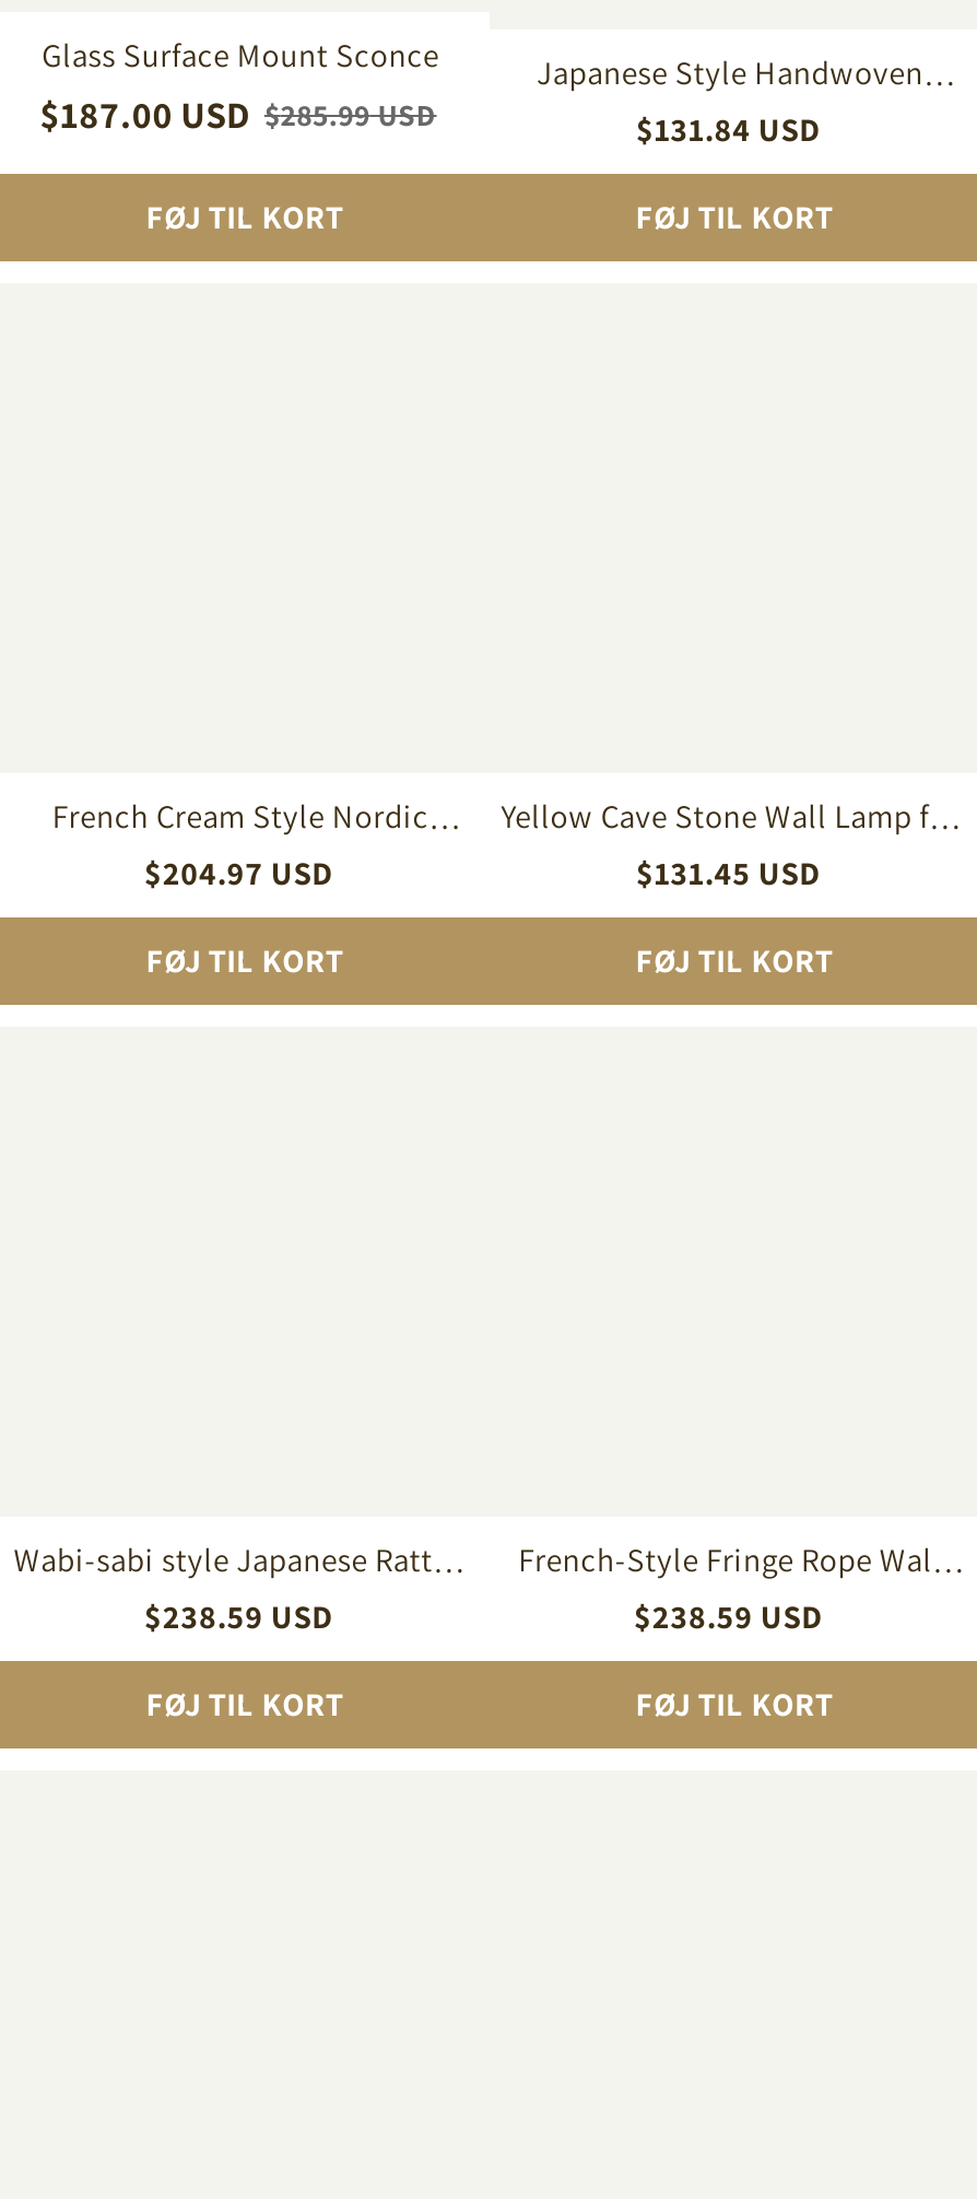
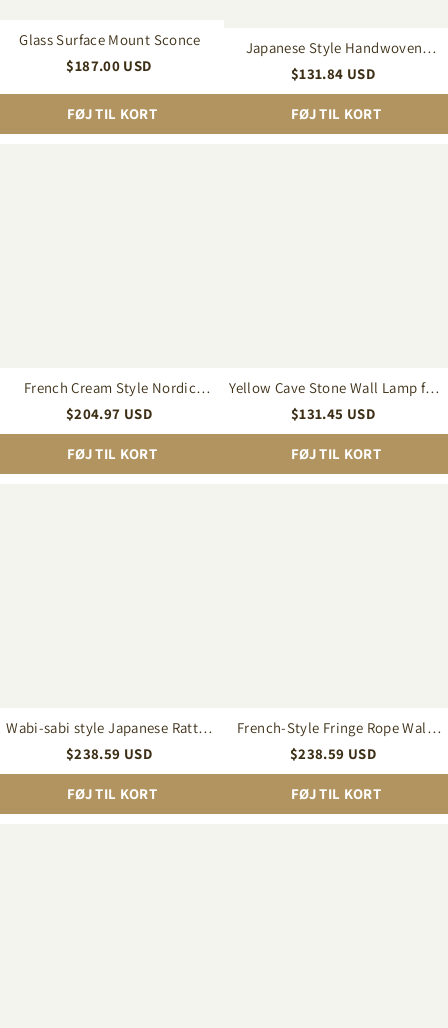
[40,90,437,138] $187.00 USD $285.99USD -> [66,56,151,75] $187.00 USD

